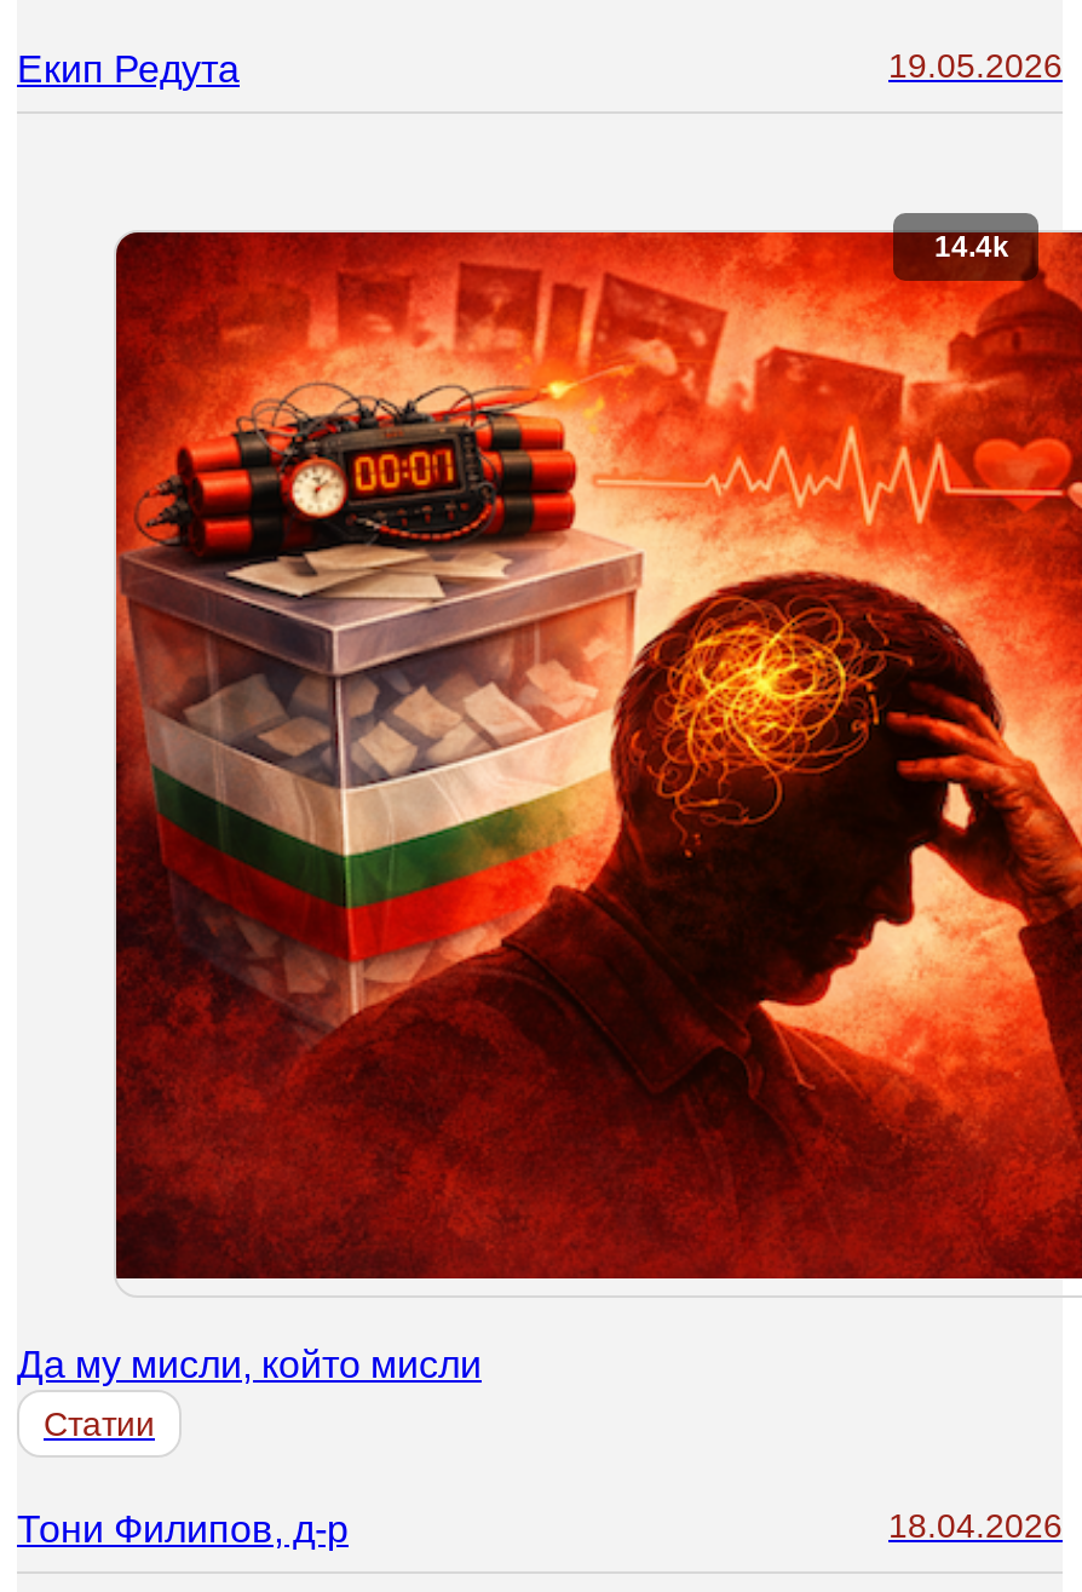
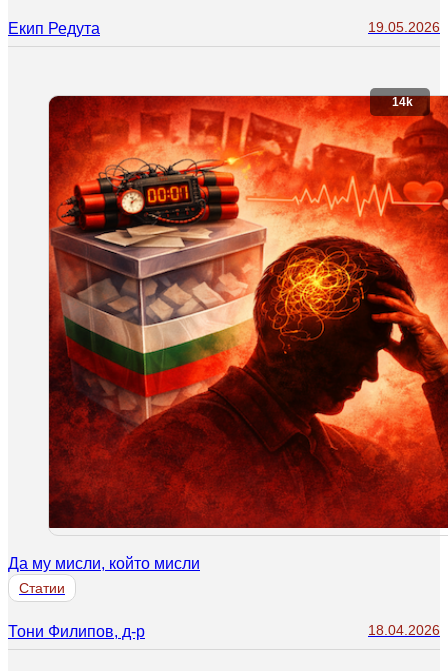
[934,229,1009,263] 14.4k -> [392,94,413,108] 14k

